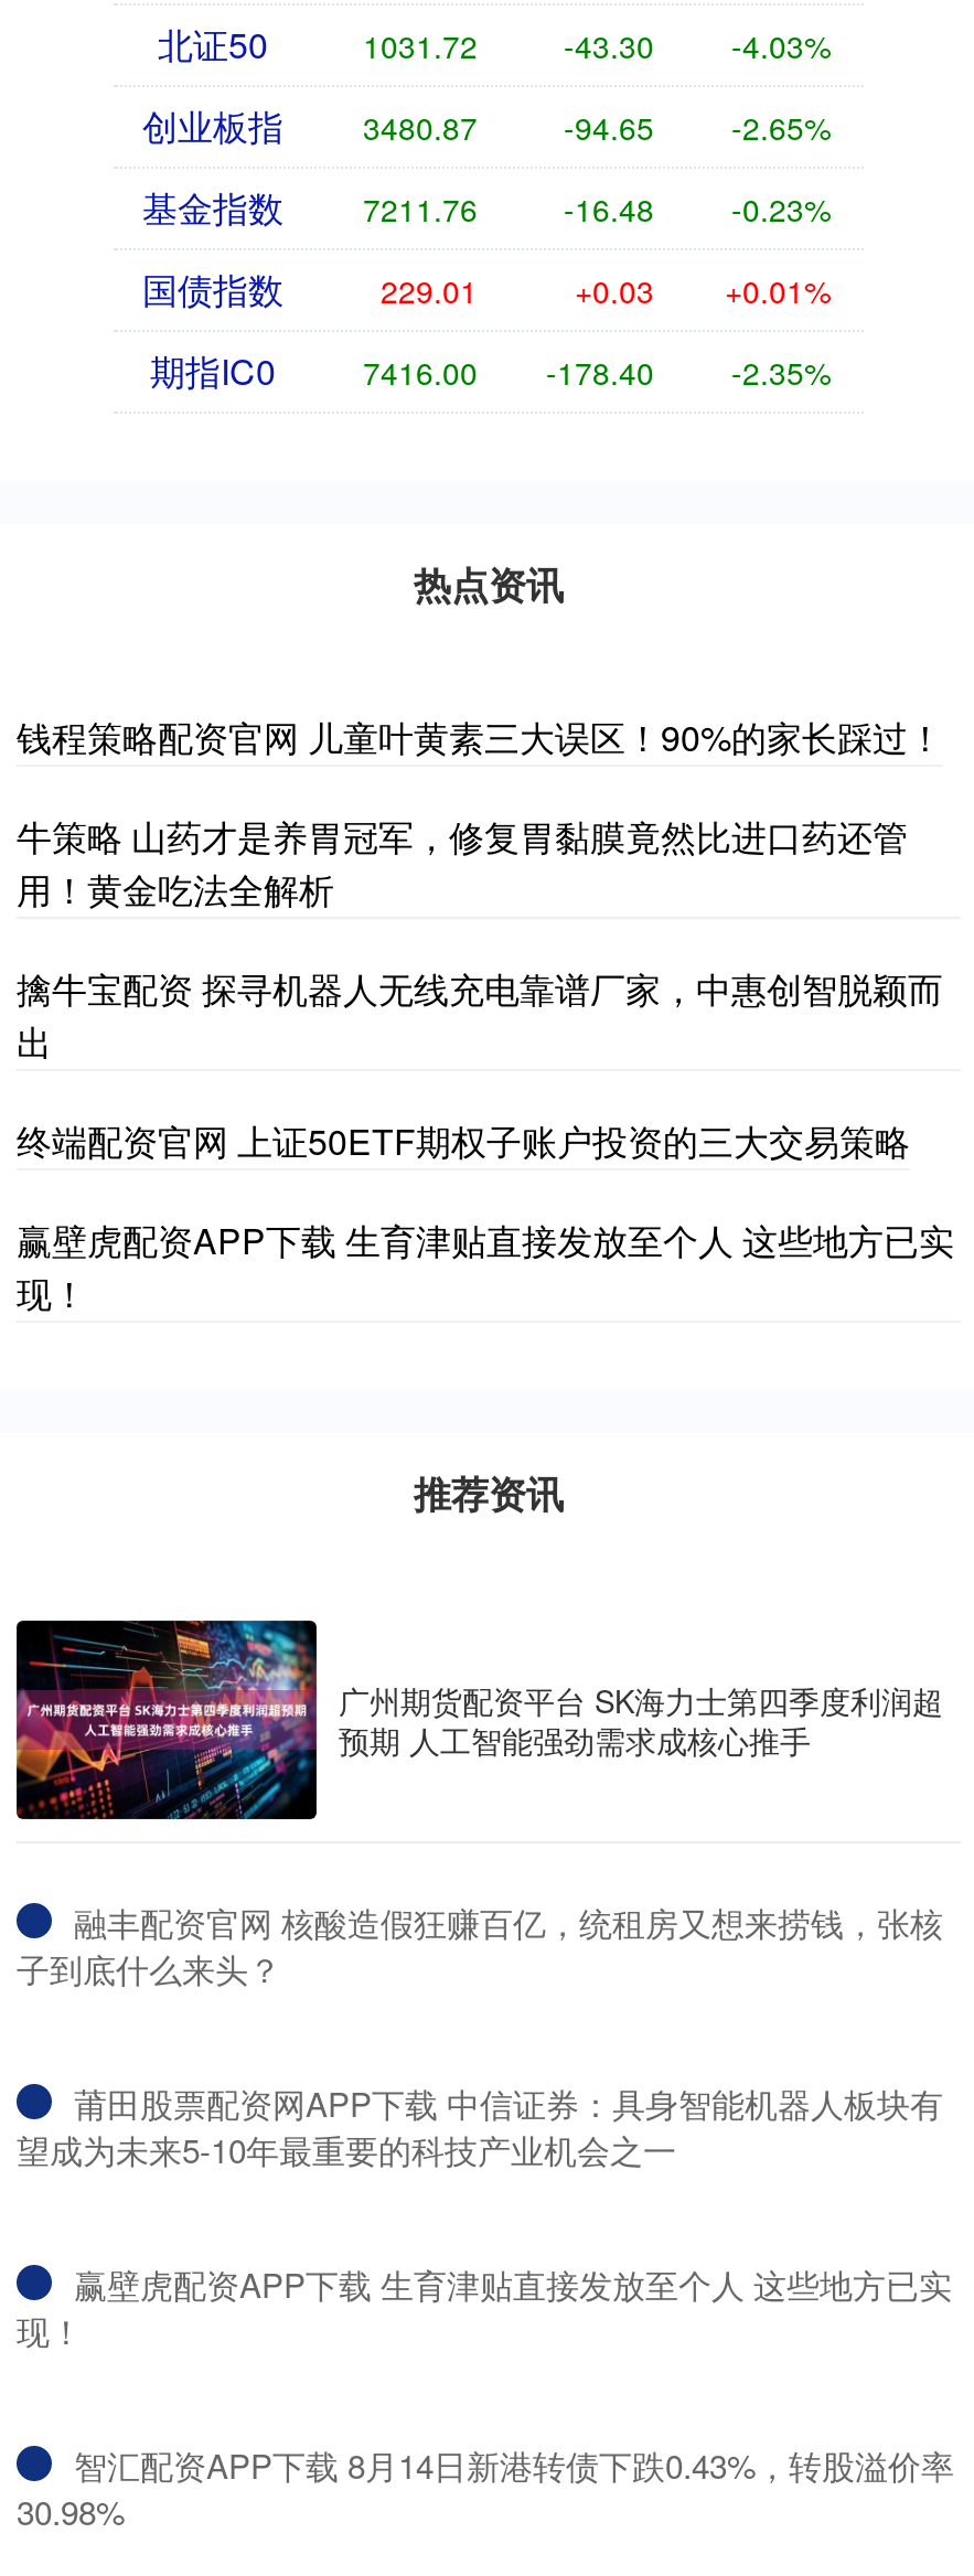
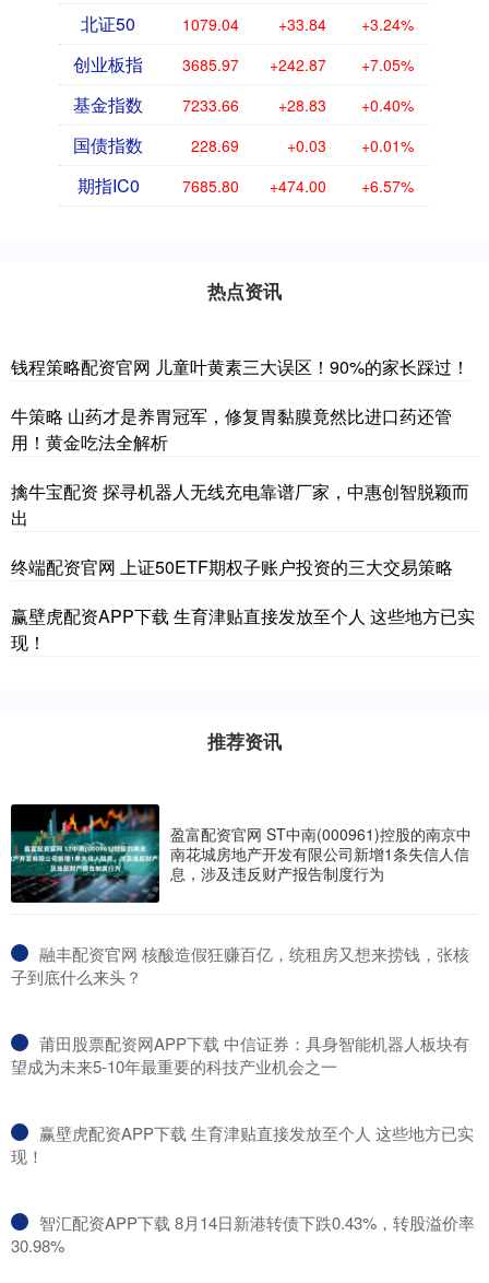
[363,23,478,67] 1031.72 -> [182,13,239,35] 1079.04
[564,23,654,67] -43.30 -> [278,13,326,35] +33.84
[731,23,831,67] -4.03% -> [361,13,414,35] +3.24%
[363,104,478,148] 3480.87 -> [182,53,239,75] 3685.97
[564,104,654,148] -94.65 -> [270,53,326,75] +242.87
[731,104,831,148] -2.65% -> [361,53,414,75] +7.05%
[363,186,478,230] 7211.76 -> [182,94,239,116] 7233.66
[564,186,654,230] -16.48 -> [278,94,326,116] +28.83
[731,186,831,230] -0.23% -> [361,94,414,116] +0.40%
[381,268,478,312] 229.01 -> [191,134,239,156] 228.69
[363,349,478,393] 7416.00 -> [182,175,239,196] 7685.80
[546,349,654,393] -178.40 -> [270,175,326,196] +474.00
[731,349,831,393] -2.35% -> [361,175,414,196] +6.57%
[14,1618,943,1821] [image] | 广州期货配资平台 SK海力士第四季度利润超 | 预期 人工智能强劲需求成核心推手 -> [10,803,472,904] [image] | 盈富配资官网 ST中南(000961)控股的南京中 | 南花城房地产开发有限公司新增1条失信人信 | 息，涉及违反财产报告制度行为

